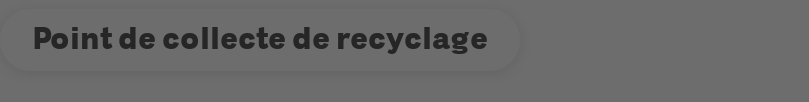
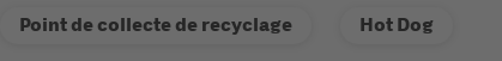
none -> [359,15,434,36] Hot Dog

